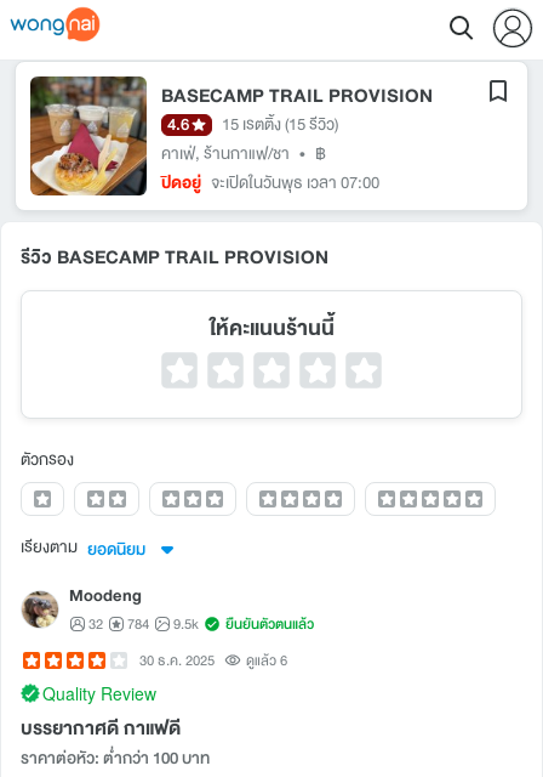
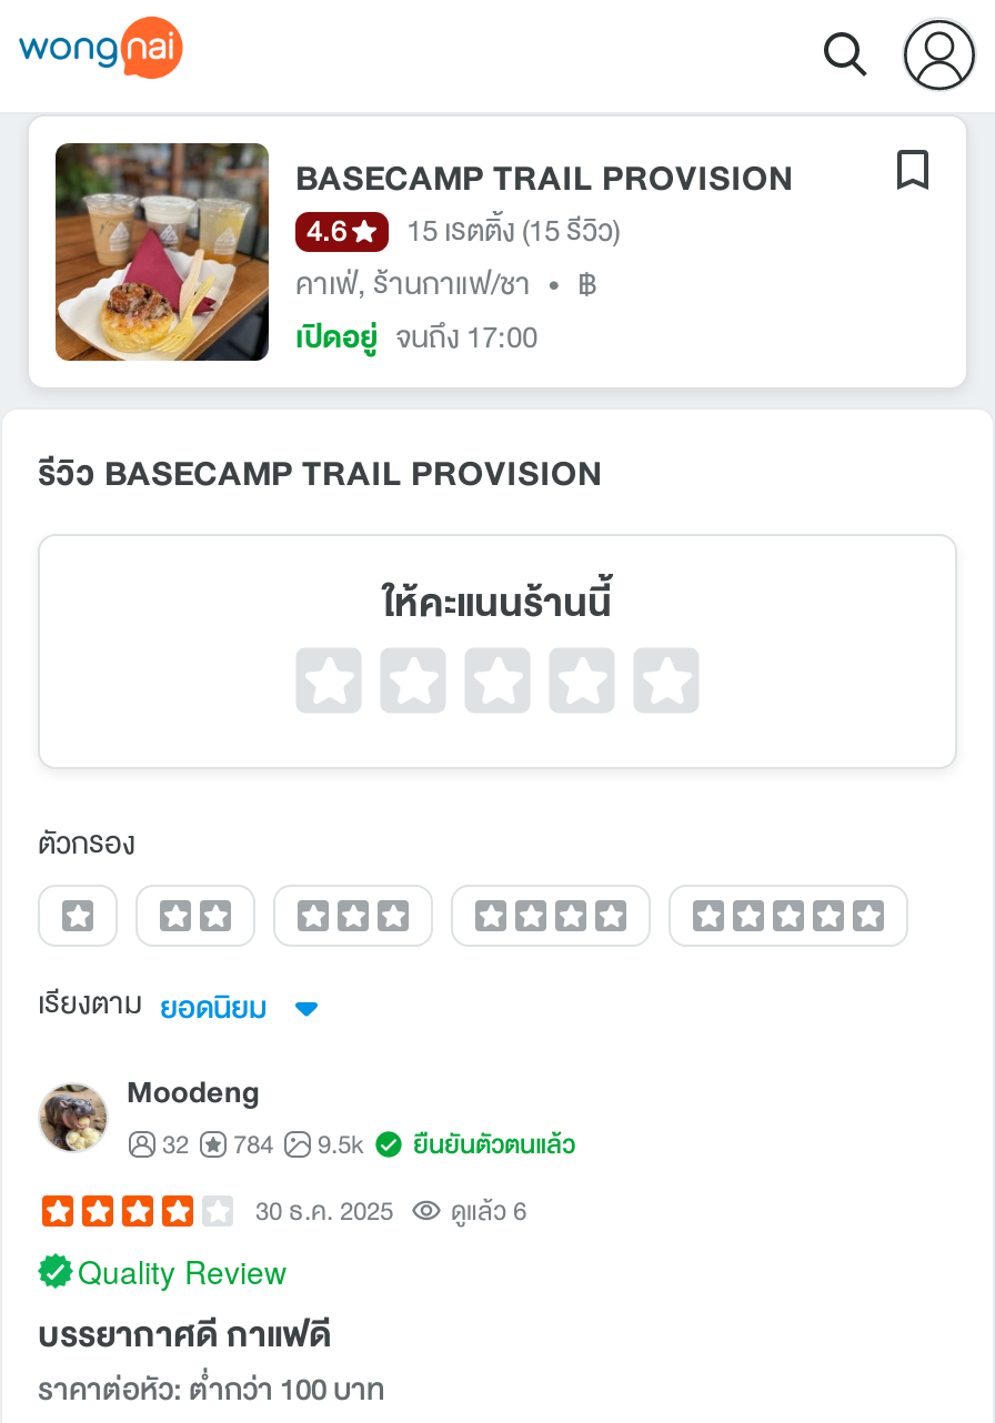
[161,170,379,195] ปิดอยู่ จะเปิดในวันพุธ เวลา 07:00 -> [295,314,537,361] เปิดอยู่ จนถึง 17:00

